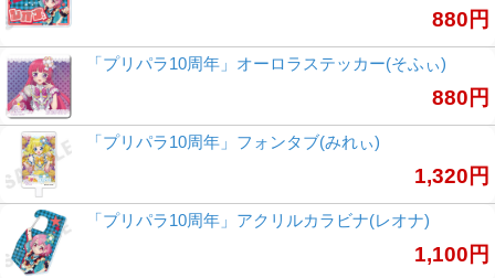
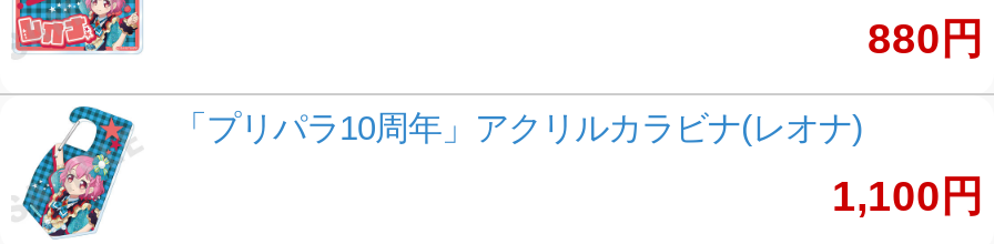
[3,53,489,187] [image] | 「プリパラ10周年」オーロラステッカー(そふぃ) | 880円 | 「プリパラ10周年」フォンタブ(みれぃ) | 1,320円 -> none
[17,133,69,186] [image] -> none

